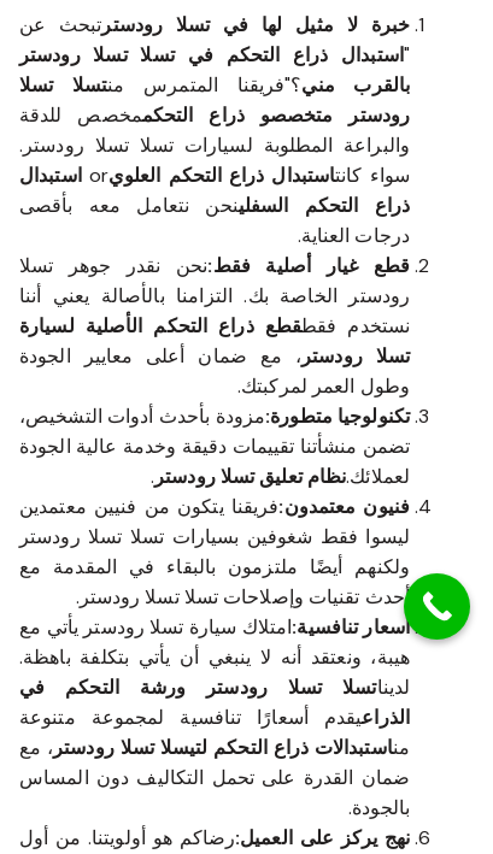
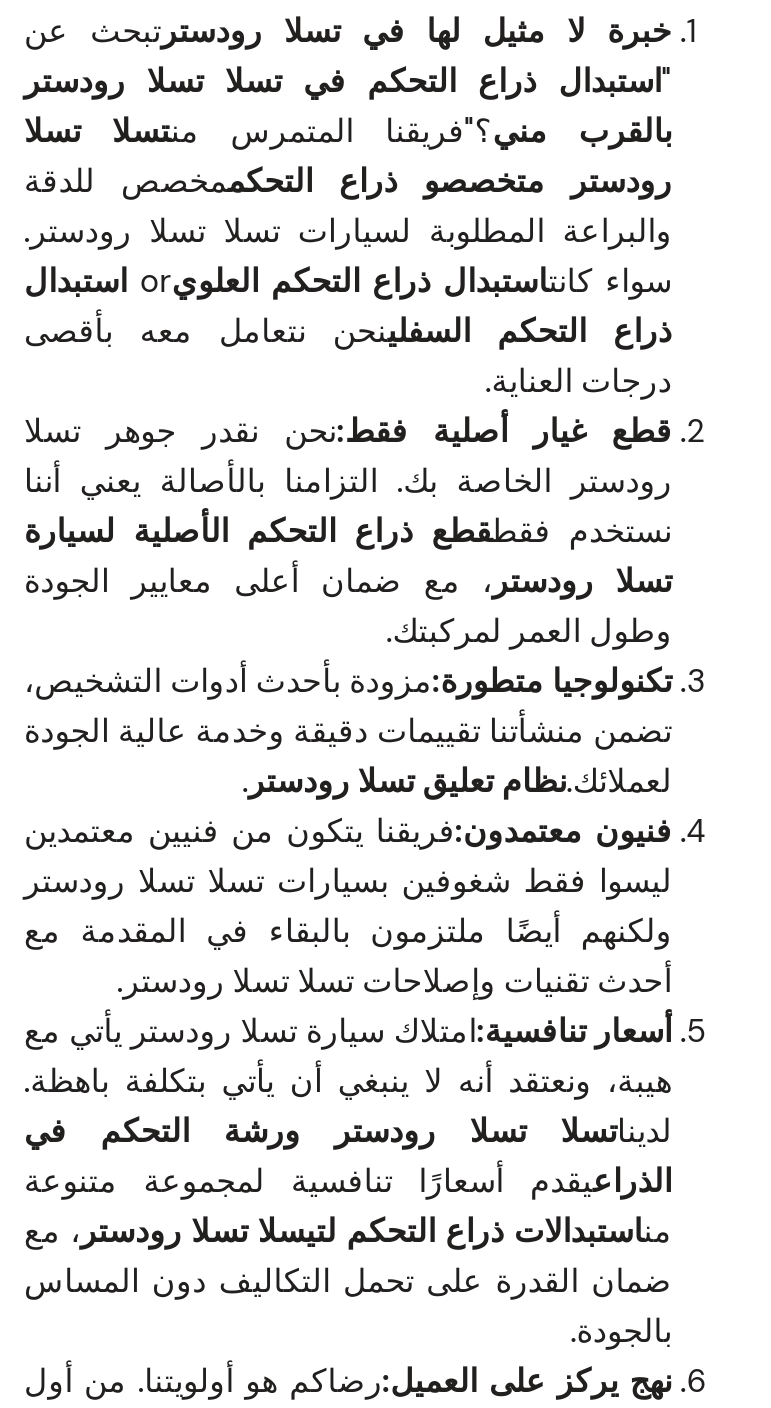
[415,572,473,644] [image] -> none

